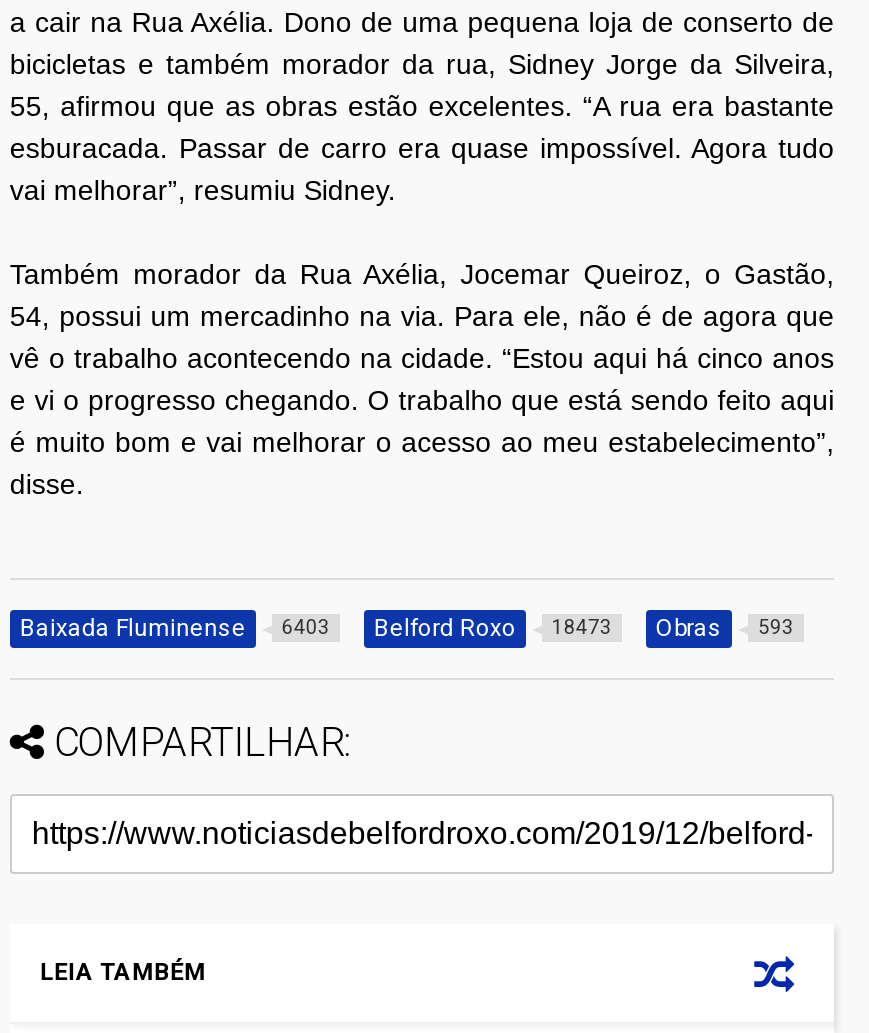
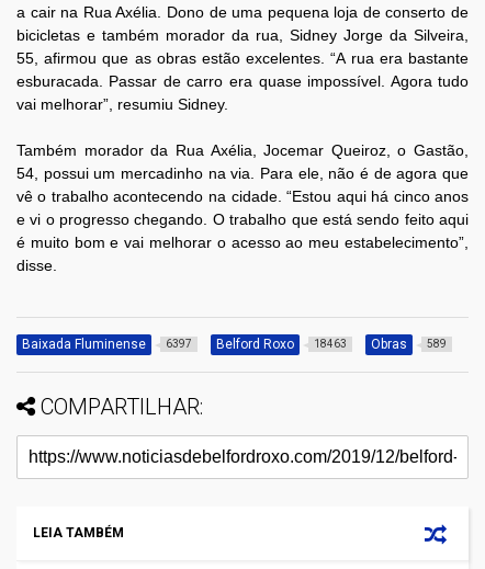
[282,616,330,638] 6403 -> [166,338,192,350] 6397
[552,616,612,638] 18473 -> [314,338,347,350] 18463
[758,616,794,638] 593 -> [427,338,446,350] 589

